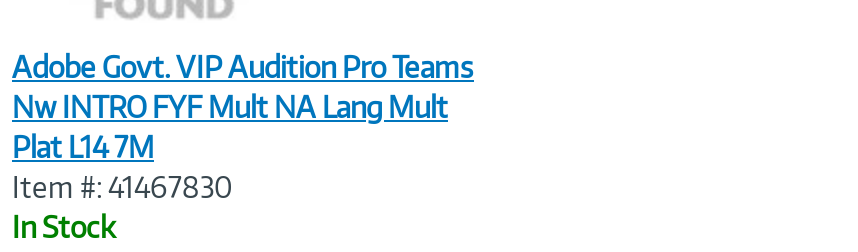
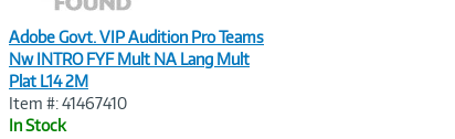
[12,130,154,164] Plat L14 7M -> [9,72,88,90] Plat L14 2M
[12,170,232,204] Item #: 41467830 -> [9,94,127,113] Item #: 41467410

